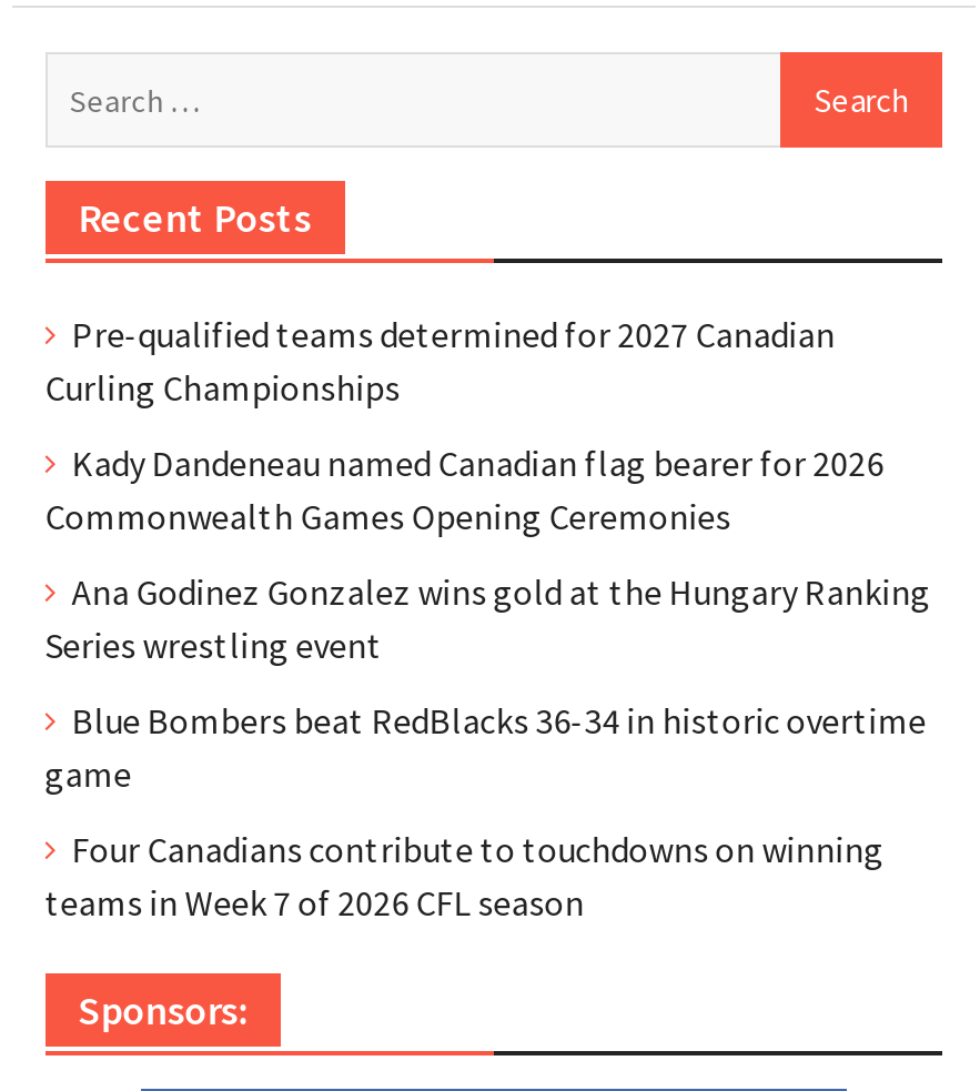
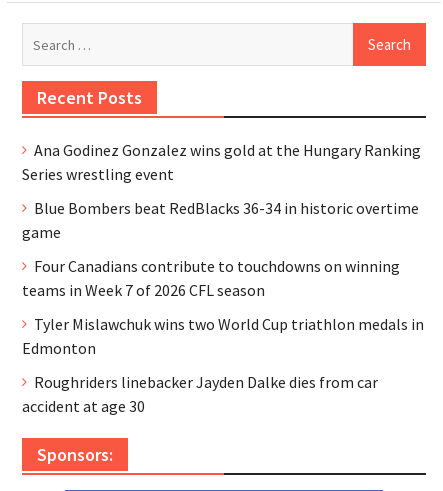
[45,312,884,539] Pre-qualified teams determined for 2027 Canadian | Curling Championships | Kady Dandeneau named Canadian flag bearer for 2026 | Commonwealth Games Opening Ceremonies -> none
moved [45,570,931,925] -> [22,140,421,300]: Ana Godinez Gonzalez wins gold at the Hungary Ranking | Series wrestling event | Blue Bombers beat RedBlacks 36-34 in historic overtime | game | Four Canadians contribute to touchdowns on winning | teams in Week 7 of 2026 CFL season
none -> [22,314,424,416] Tyler Mislawchuk wins two World Cup triathlon medals in | Edmonton | Roughriders linebacker Jayden Dalke dies from car | accident at age 30

